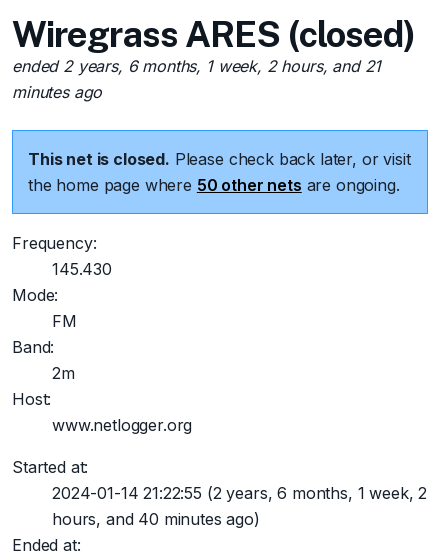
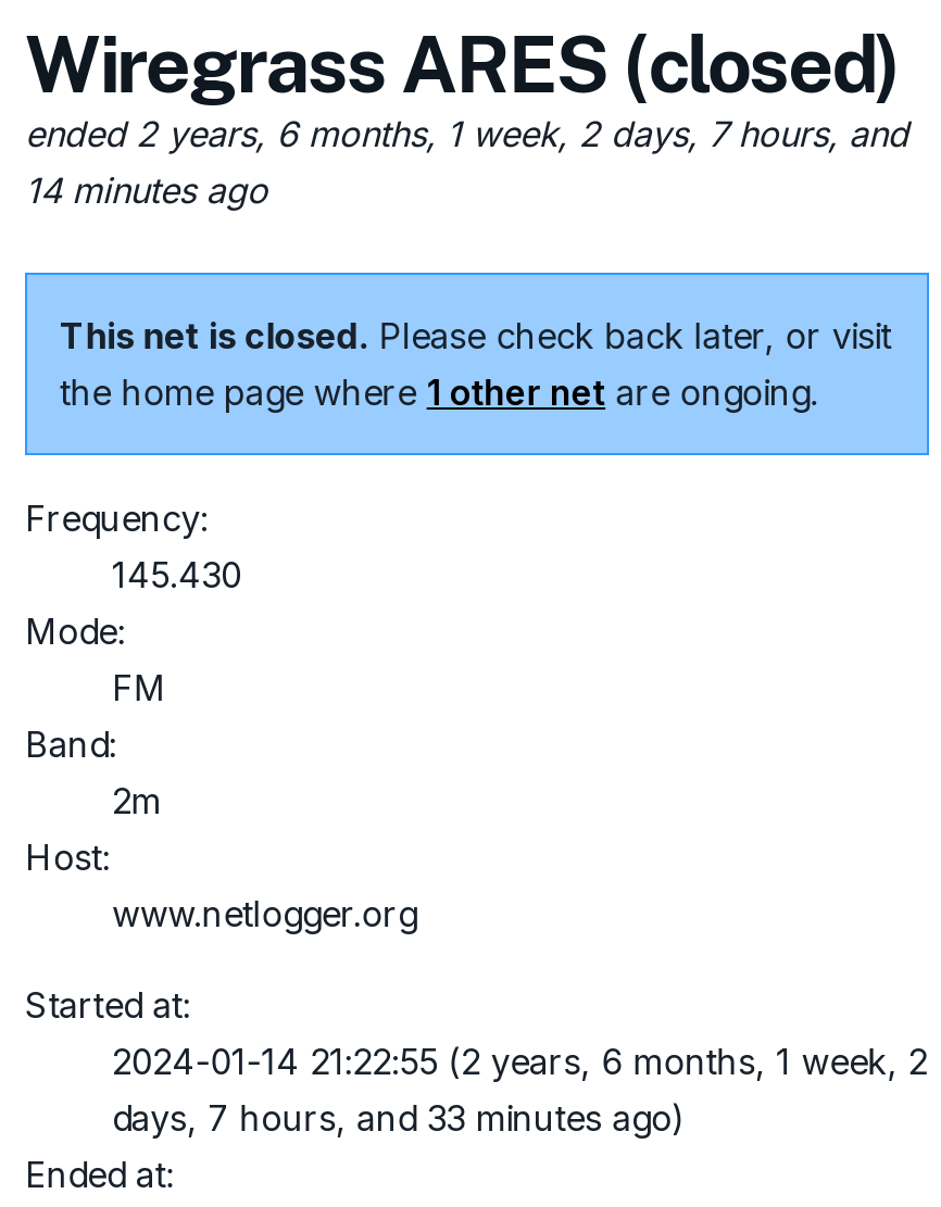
[12,56,381,102] ended 2 years, 6 months, 1 week, 2 hours, and 21 | minutes ago -> [25,112,908,212] ended 2 years, 6 months, 1 week, 2 days, 7 hours, and | 14 minutes ago
[28,175,400,195] the home page where 50 other nets are ongoing. -> [60,370,818,414] the home page where 1 other net are ongoing.
[52,509,260,529] hours, and 40 minutes ago) -> [112,1096,685,1140] days, 7 hours, and 33 minutes ago)

